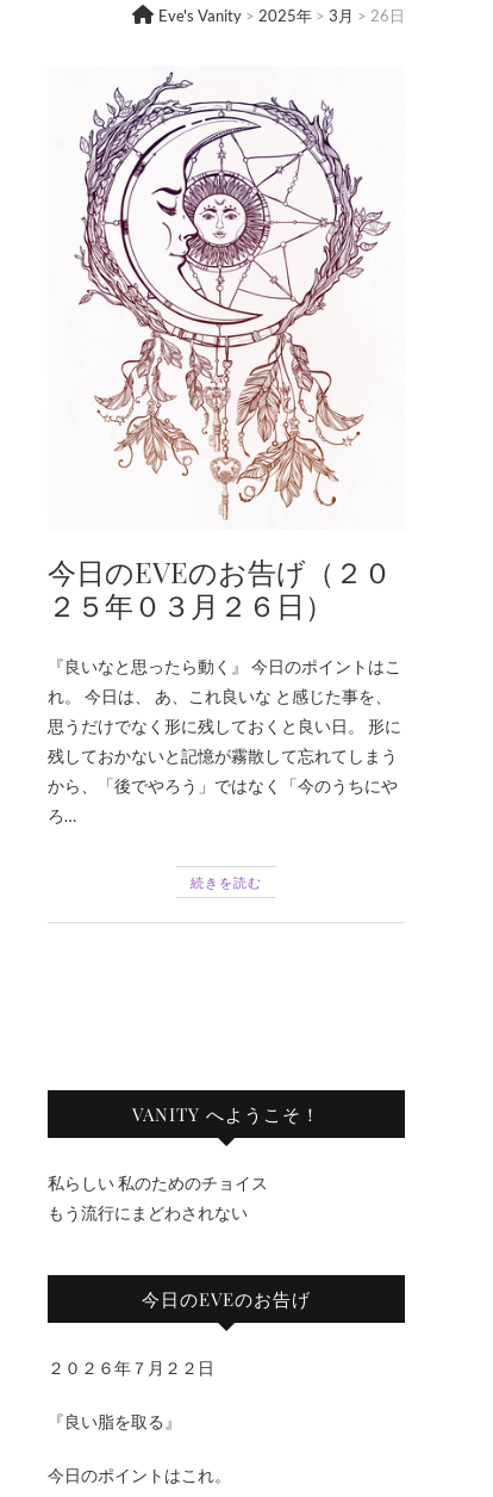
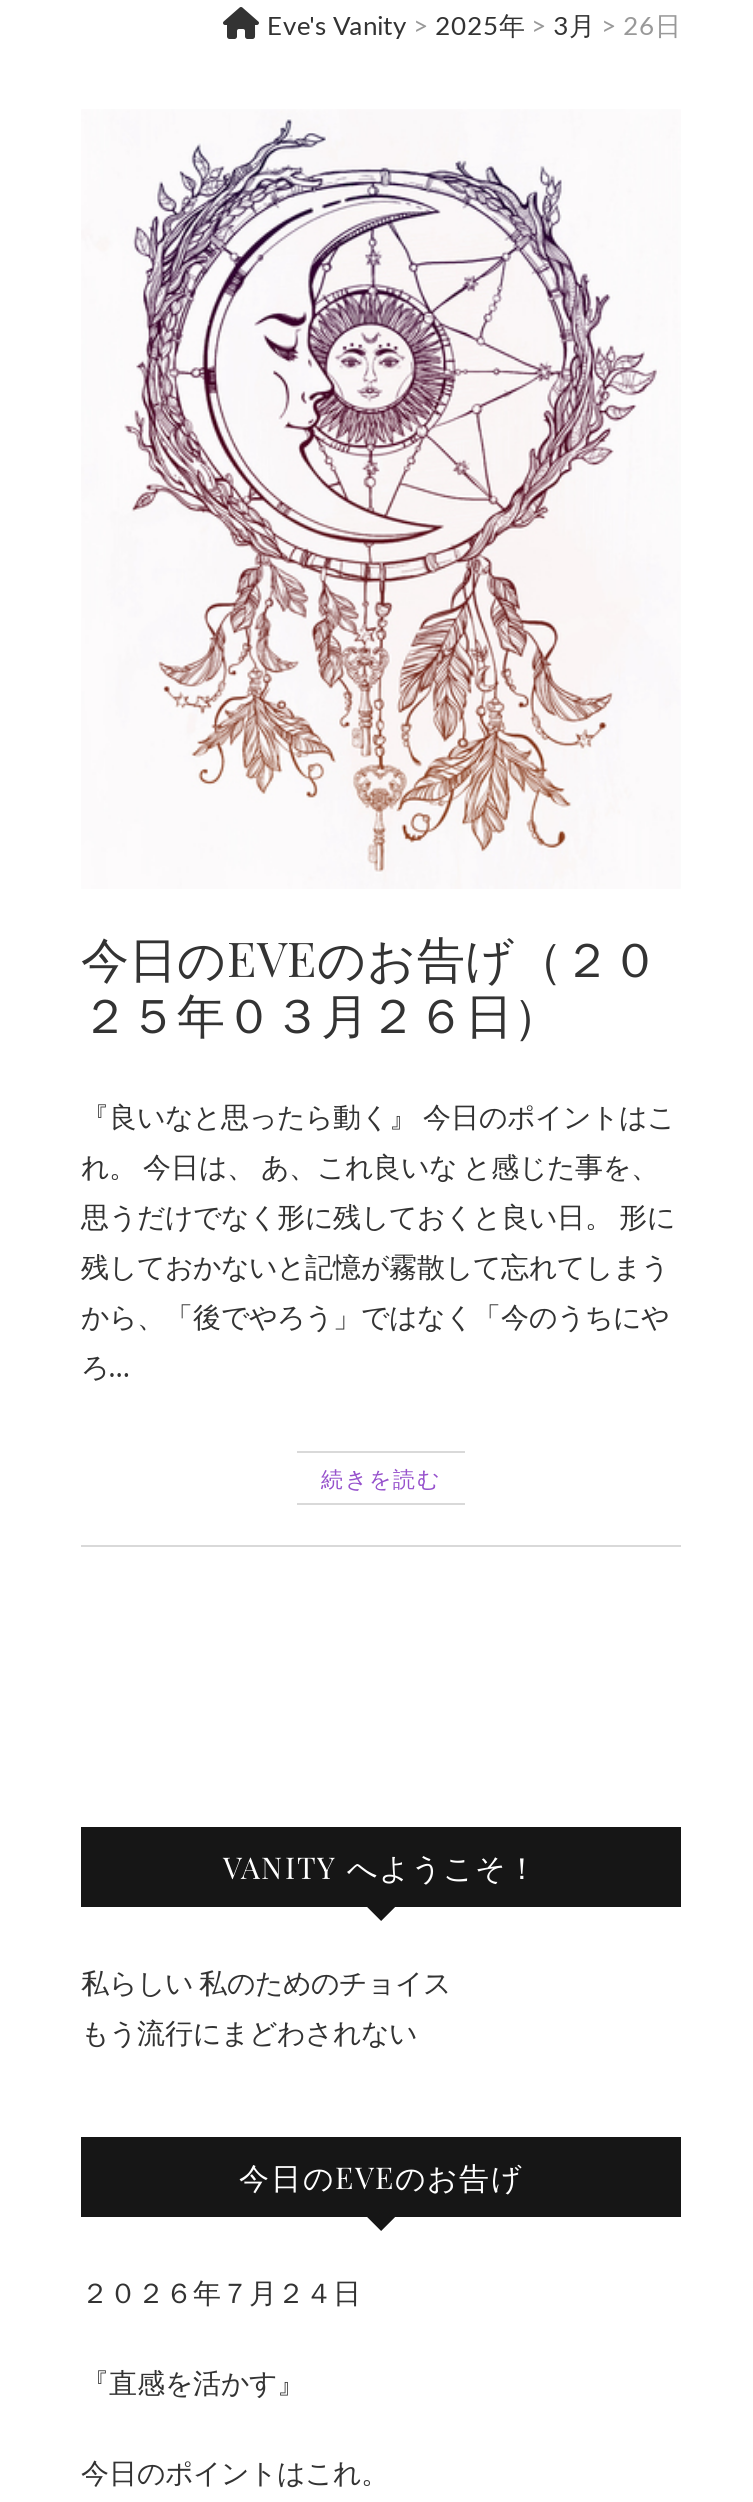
[48,1358,214,1378] ２０２６年７月２２日 -> [81,2275,361,2309] ２０２６年７月２４日
[48,1411,181,1432] 『良い脂を取る』 -> [81,2365,305,2399] 『直感を活かす』

